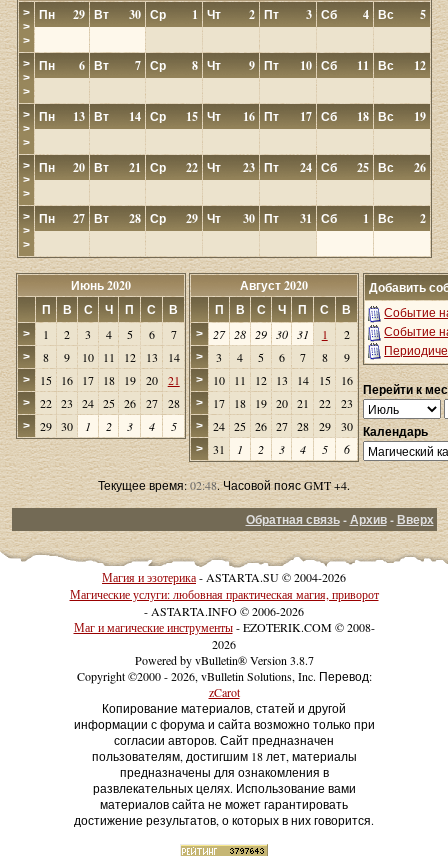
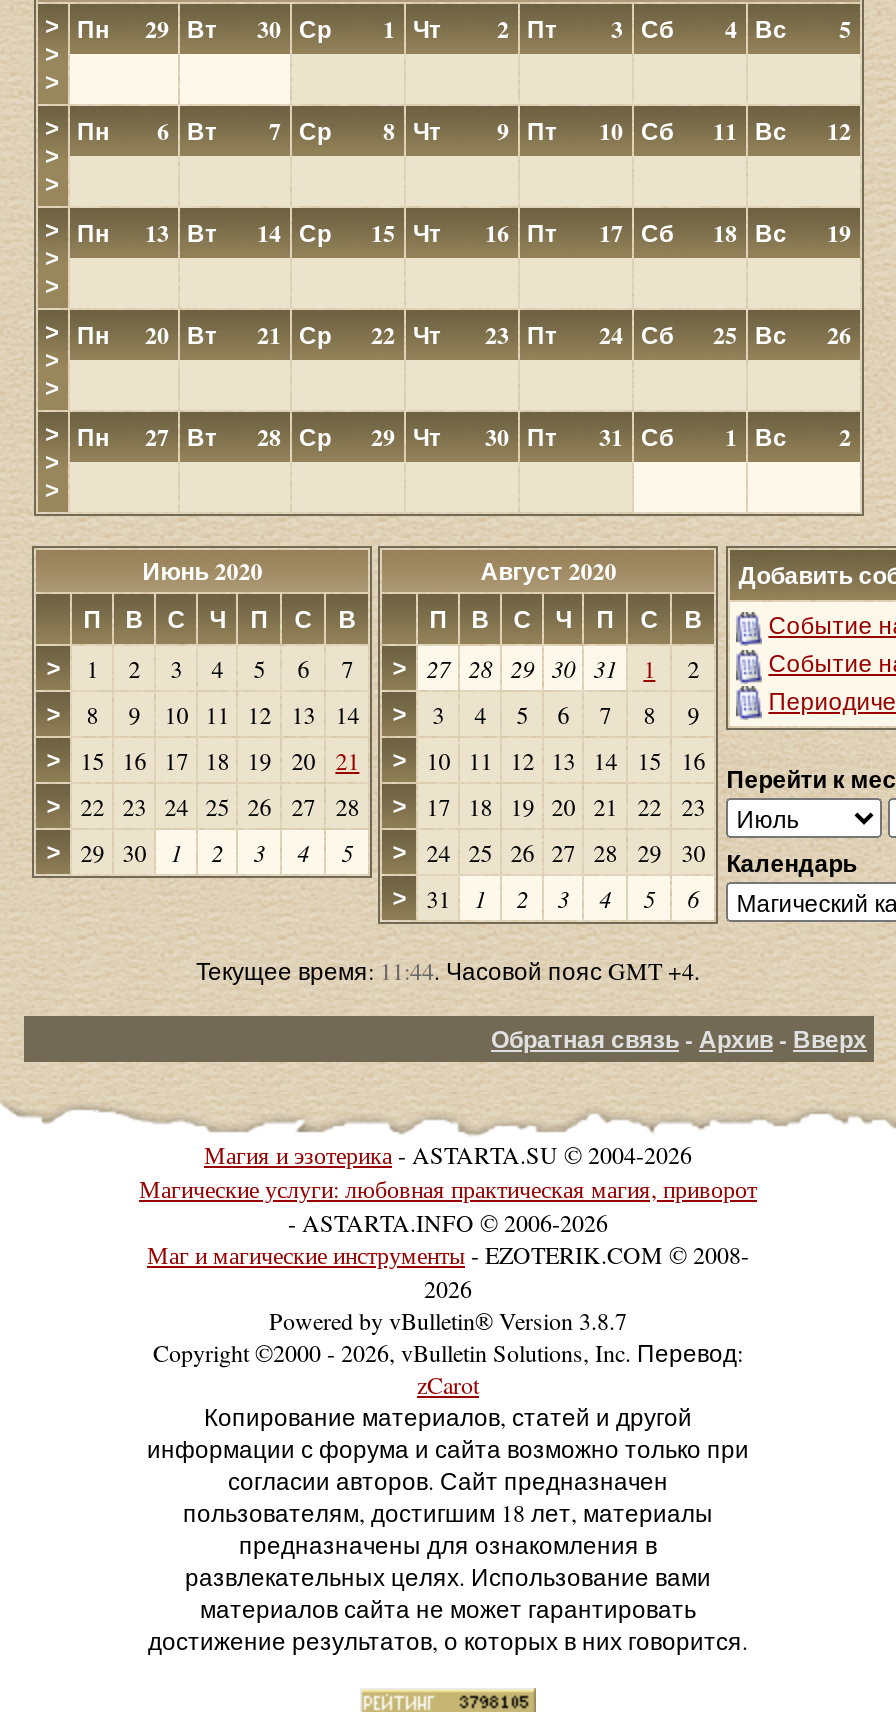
[98,477,350,493] Текущее время: 02:48. Часовой пояс GMT +4. -> [196,954,700,986] Текущее время: 11:44. Часовой пояс GMT +4.

